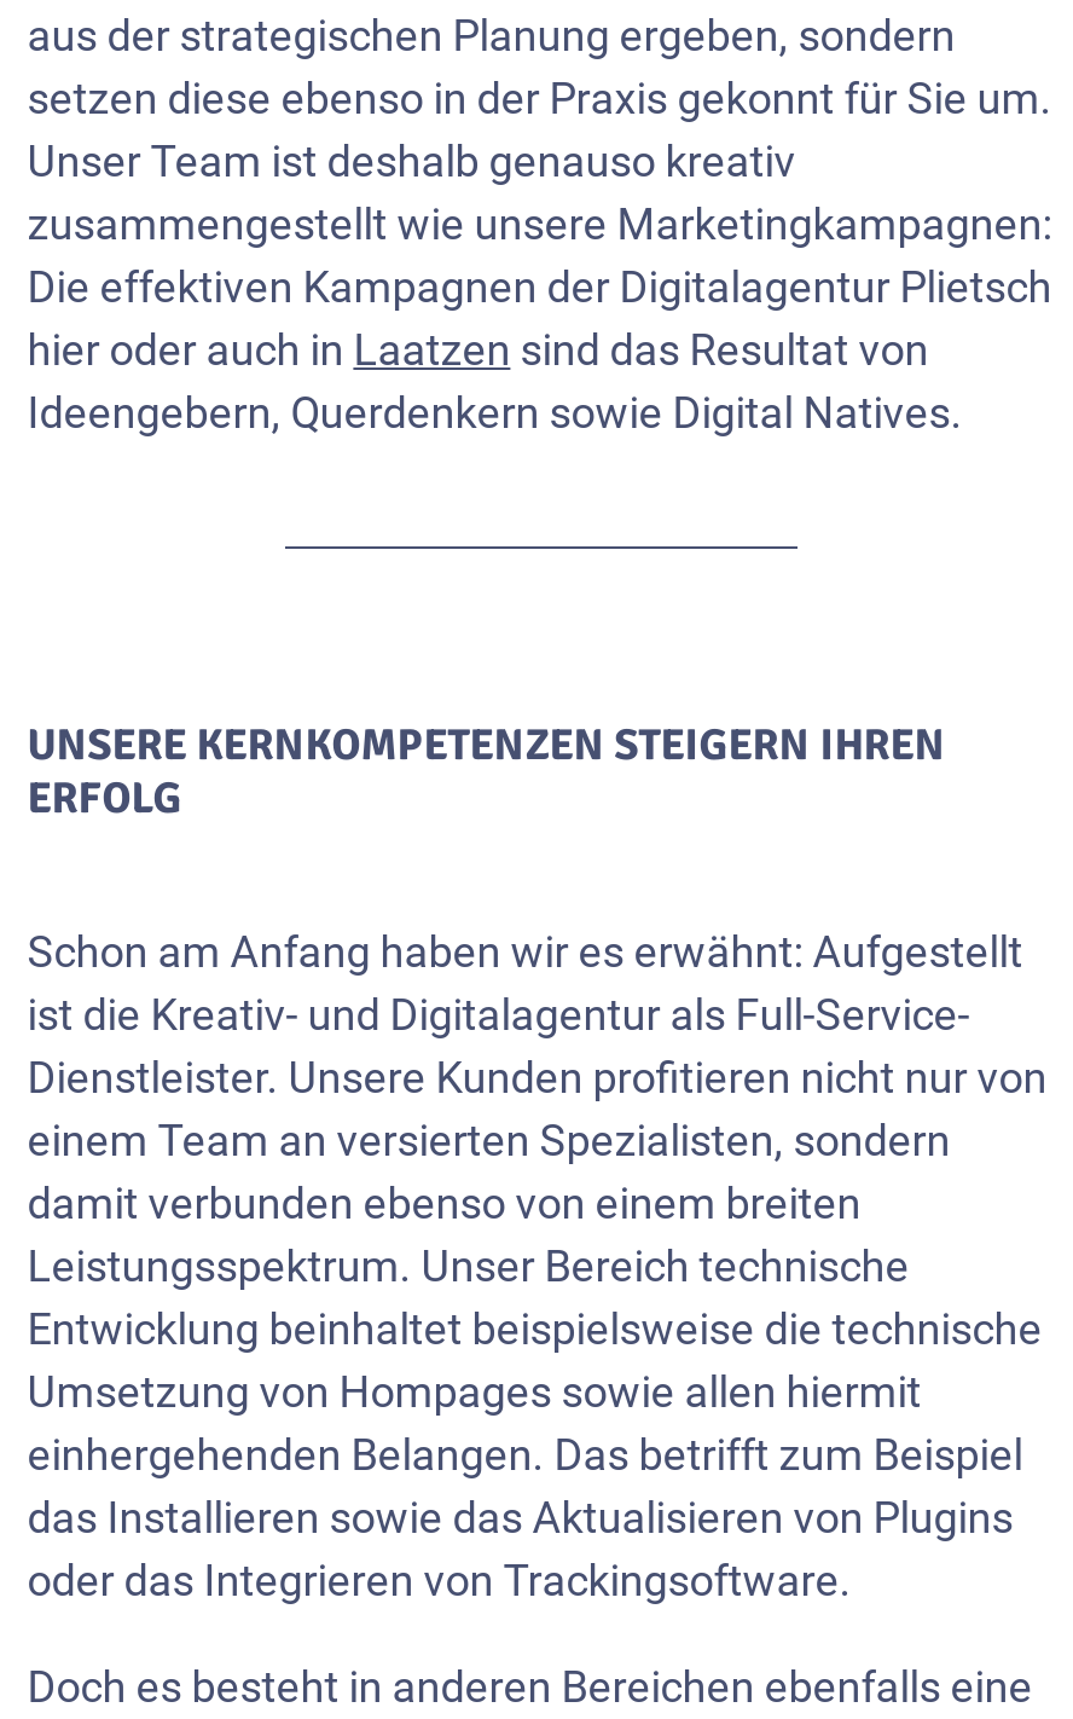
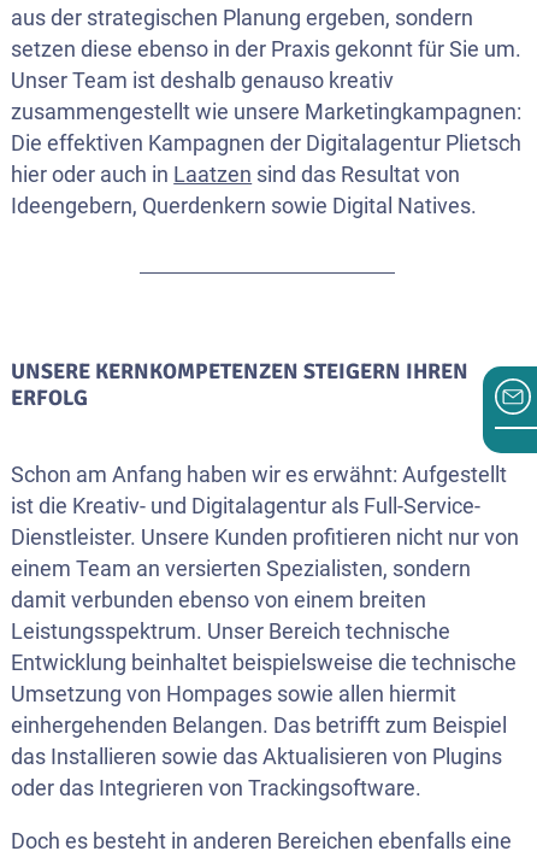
none -> [482,365,533,454] [image]

